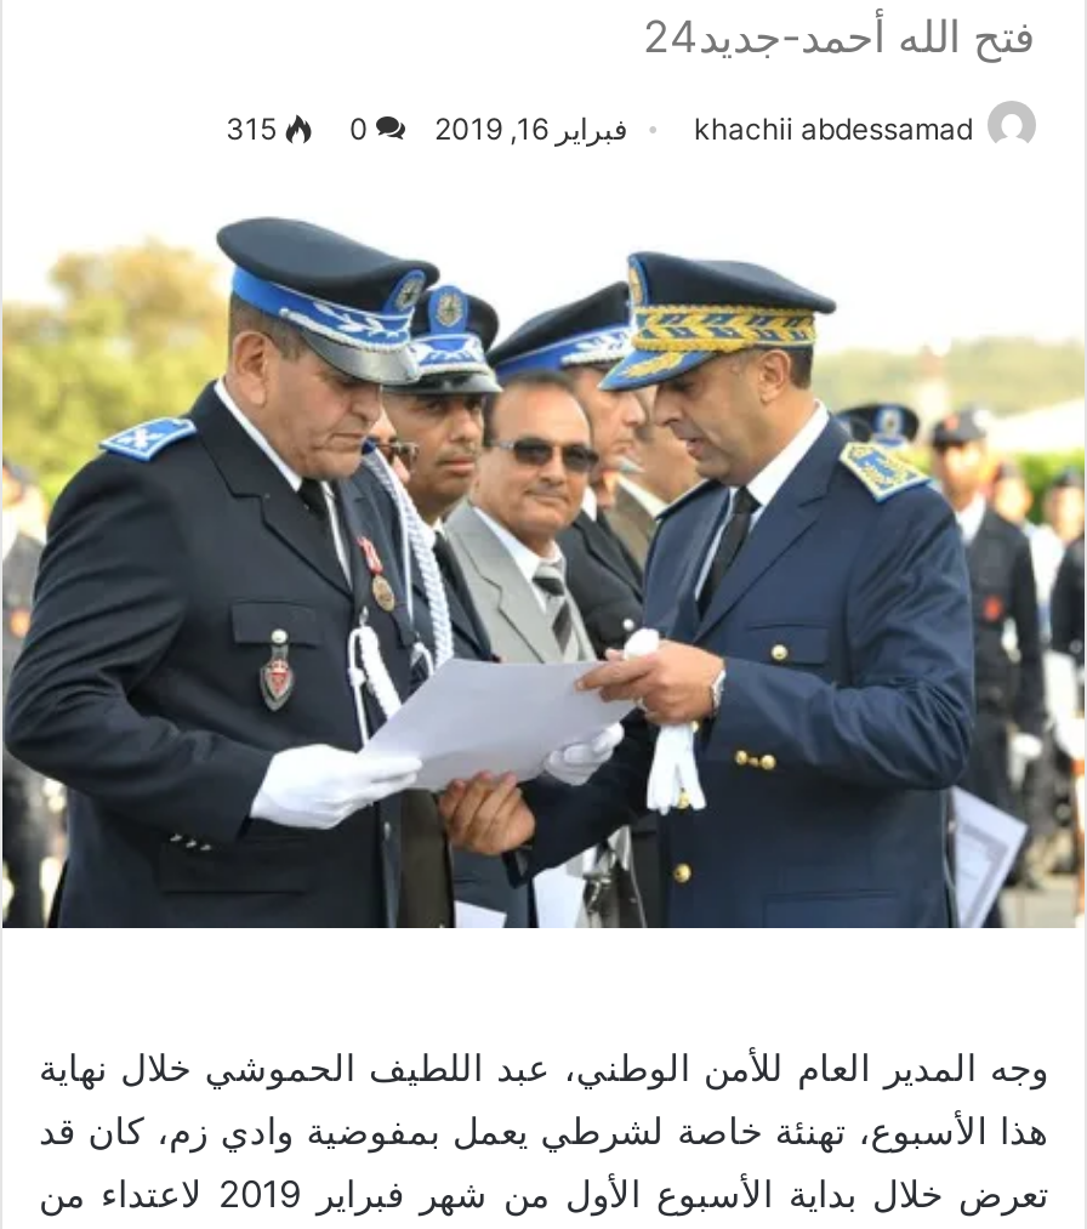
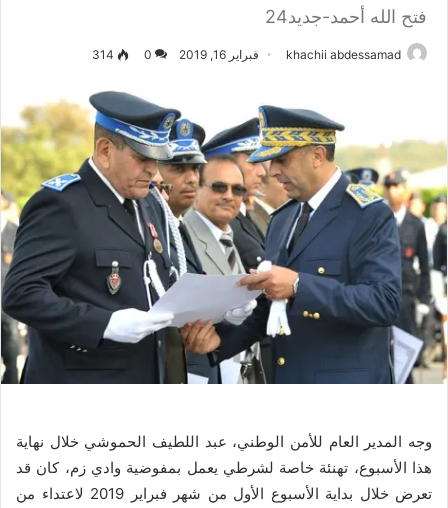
[226,110,369,147] 315 0 -> [92,47,152,62] 314 0

